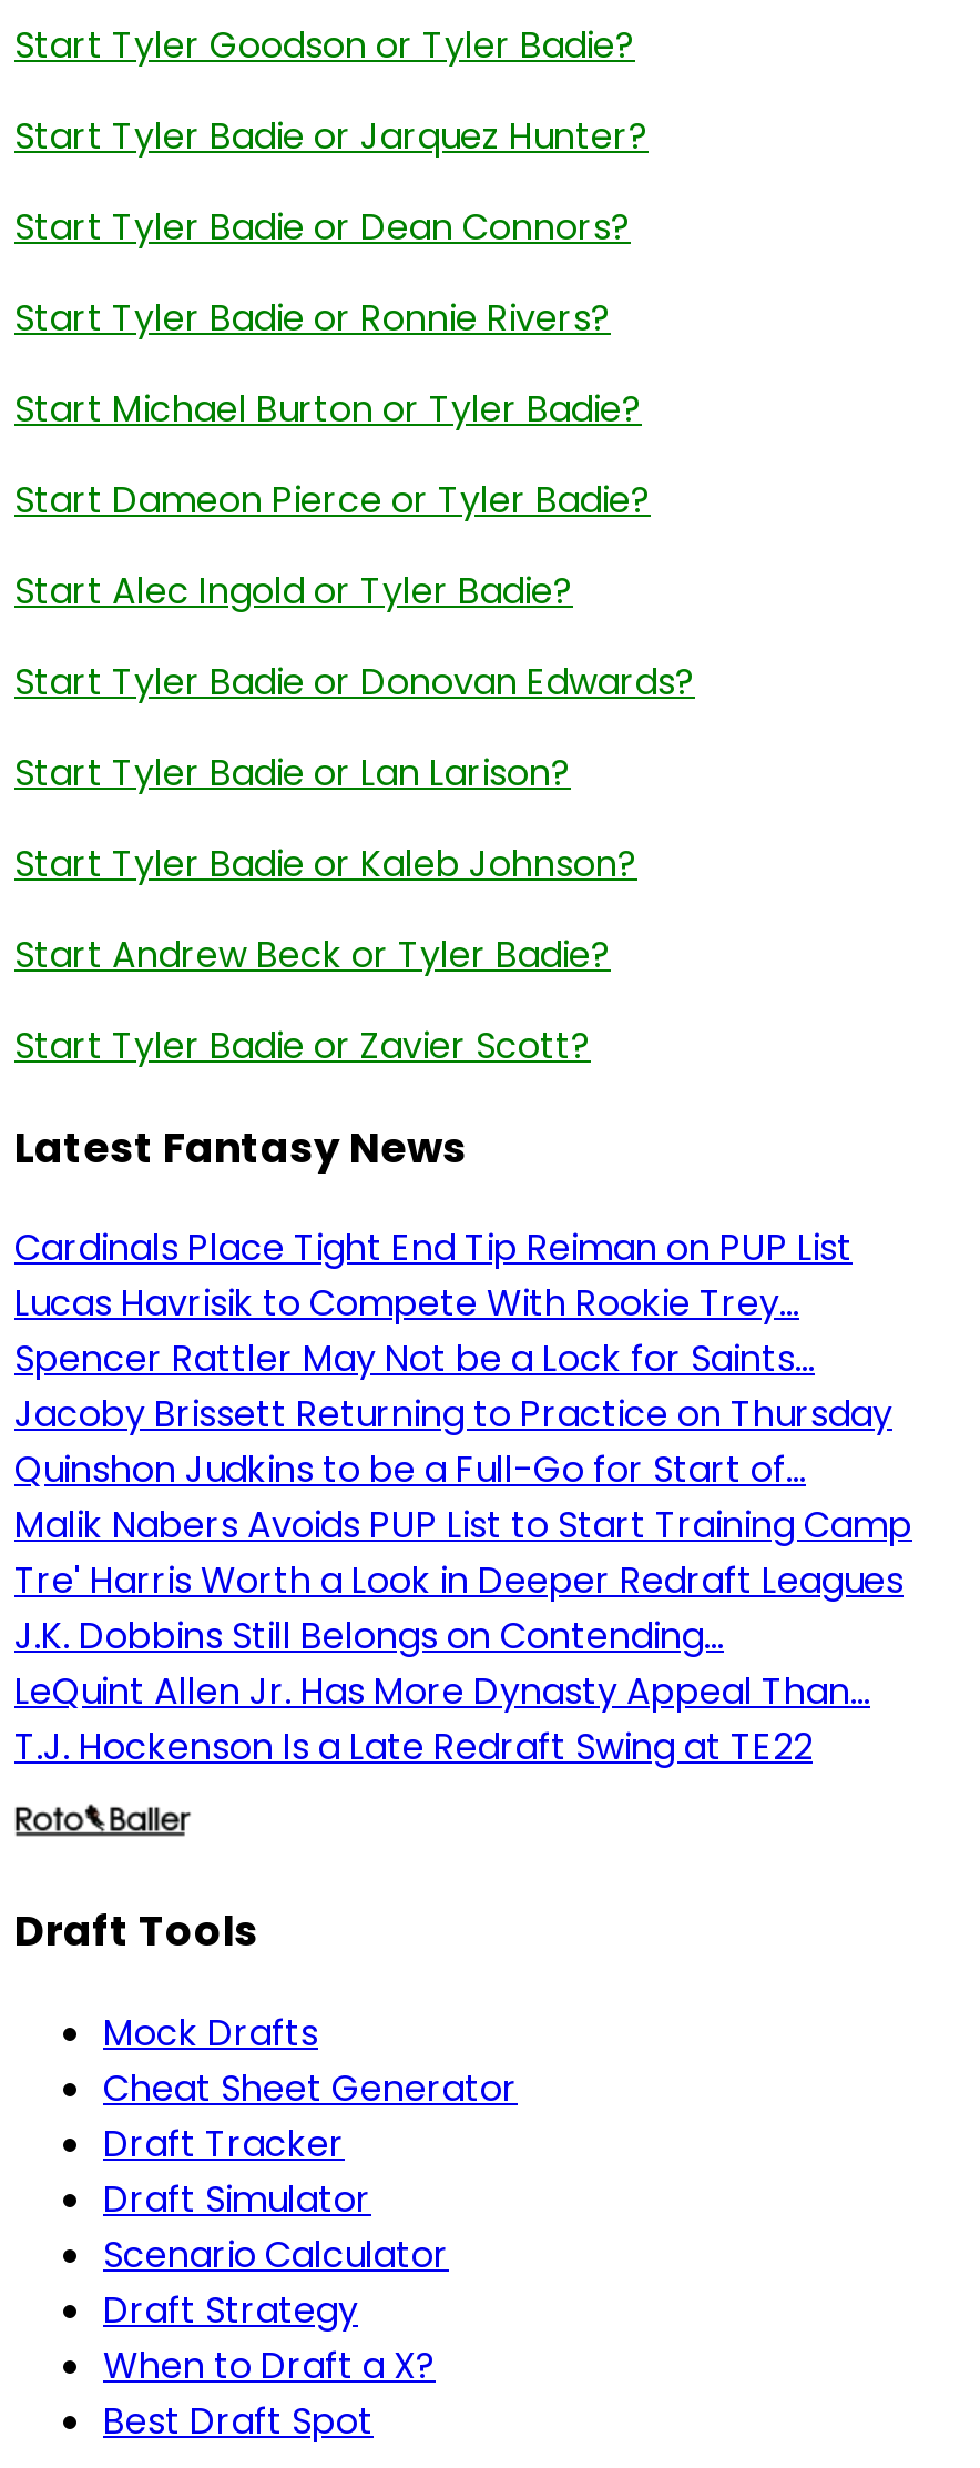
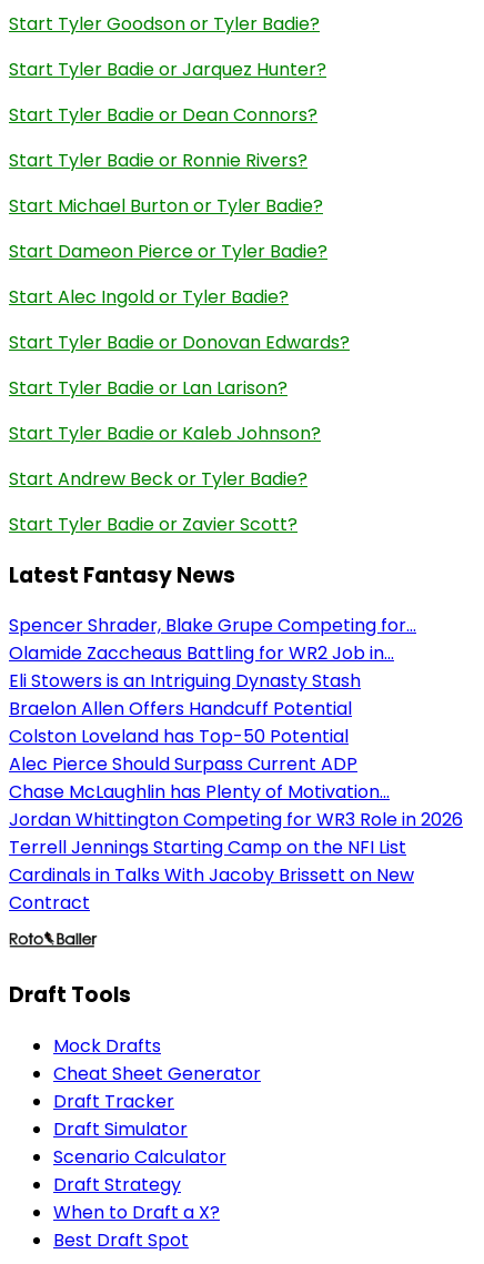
[14,1223,912,1773] Cardinals Place Tight End Tip Reiman on PUP List | Lucas Havrisik to Compete With Rookie Trey... | Spencer Rattler May Not be a Lock for Saints... | Jacoby Brissett Returning to Practice on Thursday | Quinshon Judkins to be a Full-Go for Start of... | Malik Nabers Avoids PUP List to Start Training Camp | Tre' Harris Worth a Look in Deeper Redraft Leagues | J.K. Dobbins Still Belongs on Contending... | LeQuint Allen Jr. Has More Dynasty Appeal Than... | T.J. Hockenson Is a Late Redraft Swing at TE22 -> [9,613,463,916] Spencer Shrader, Blake Grupe Competing for... | Olamide Zaccheaus Battling for WR2 Job in... | Eli Stowers is an Intriguing Dynasty Stash | Braelon Allen Offers Handcuff Potential | Colston Loveland has Top-50 Potential | Alec Pierce Should Surpass Current ADP | Chase McLaughlin has Plenty of Motivation... | Jordan Whittington Competing for WR3 Role in 2026 | Terrell Jennings Starting Camp on the NFI List | Cardinals in Talks With Jacoby Brissett on New | Contract

